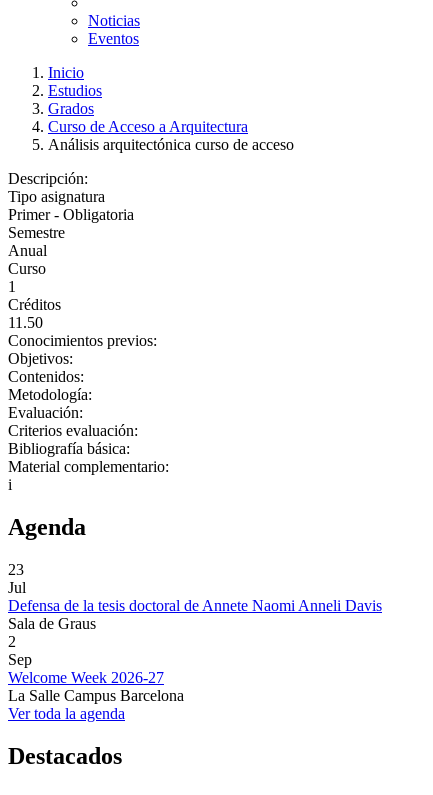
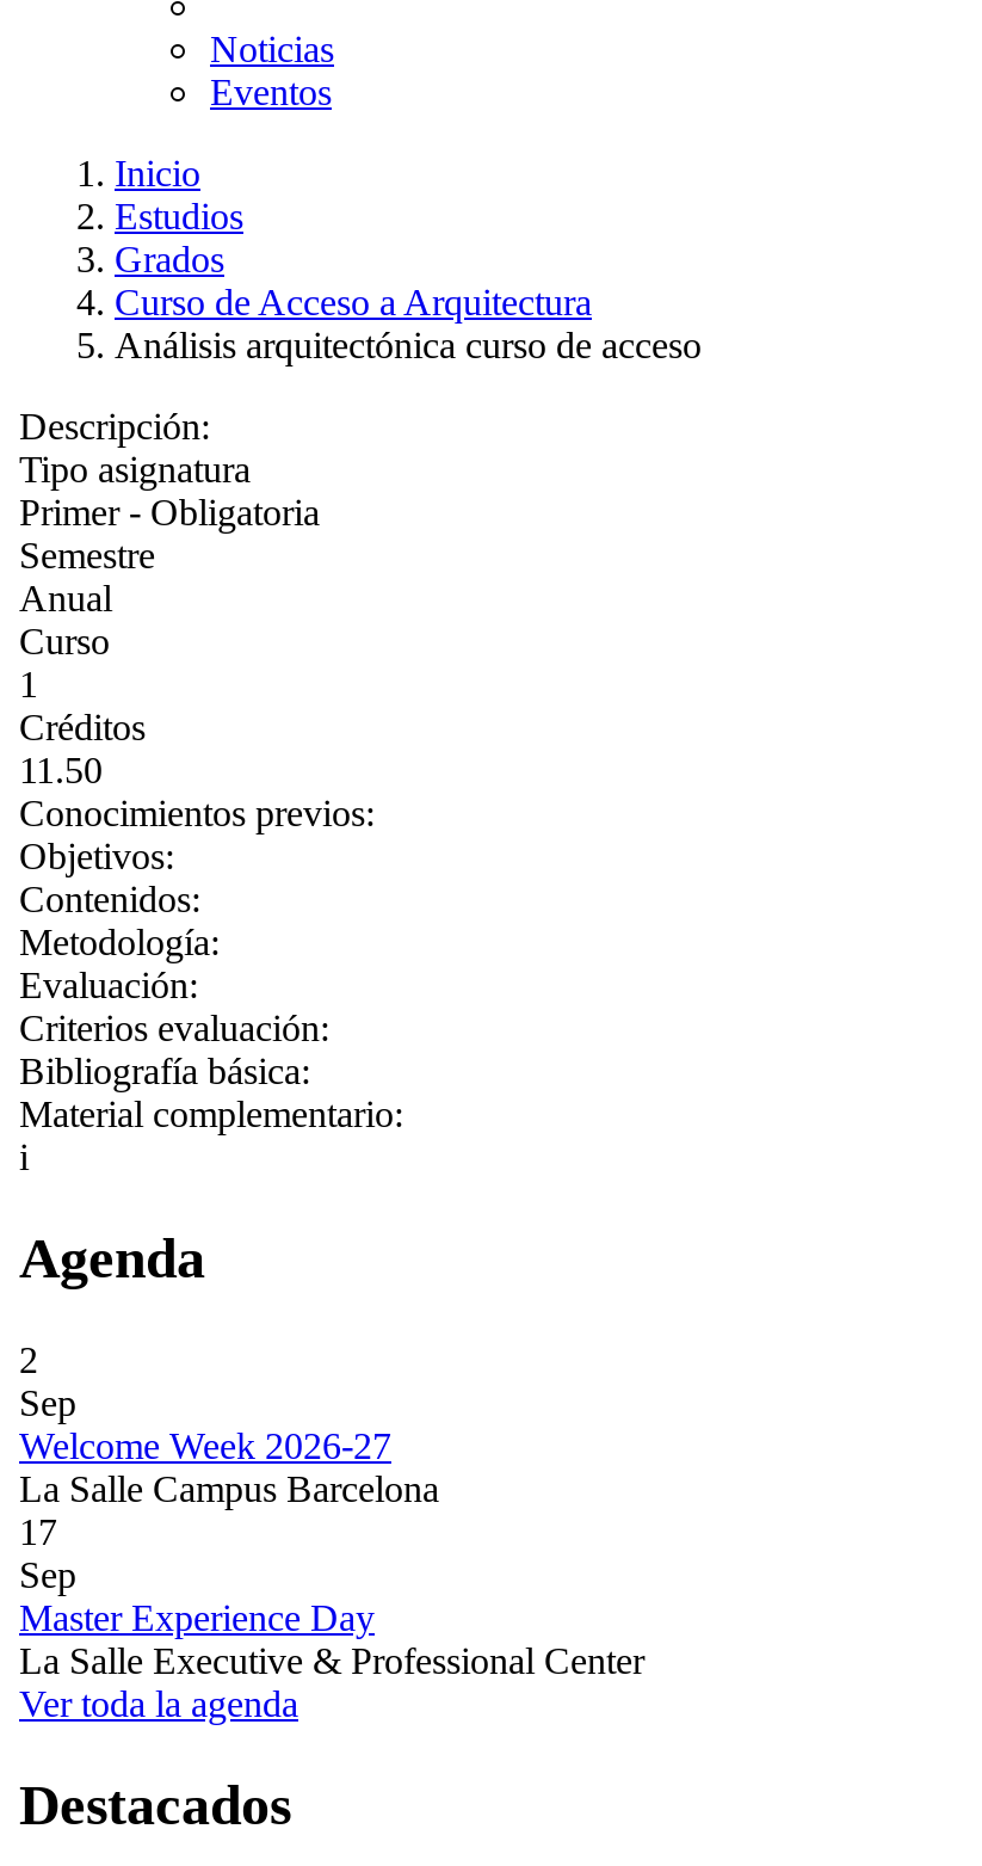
[8,561,382,632] 23 | Jul | Defensa de la tesis doctoral de Annete Naomi Anneli Davis | Sala de Graus -> none
moved [8,633,184,704] -> [19,1339,439,1509]: 2 | Sep | Welcome Week 2026-27 | La Salle Campus Barcelona
none -> [19,1511,644,1680] 17 | Sep | Master Experience Day | La Salle Executive & Professional Center

